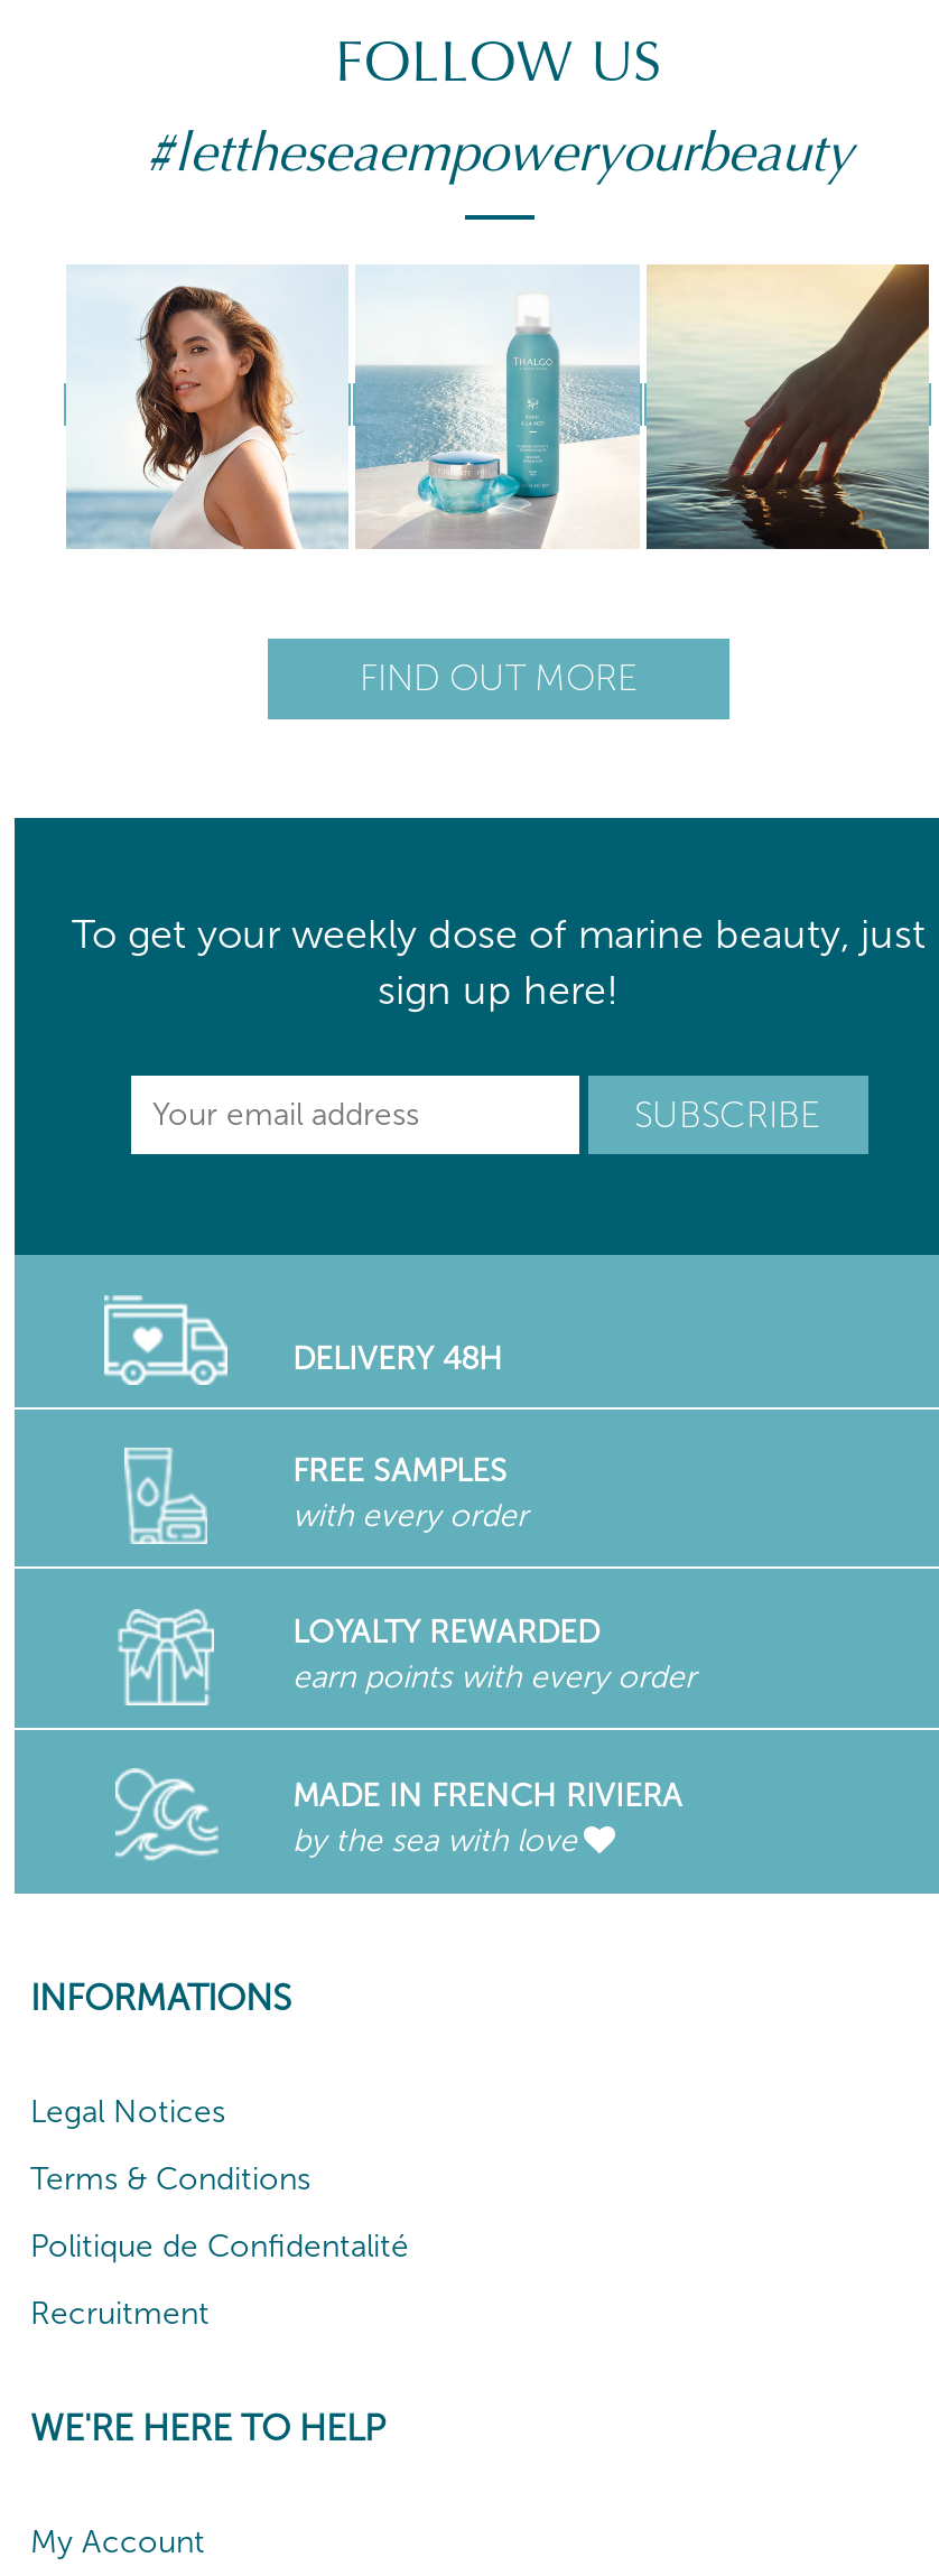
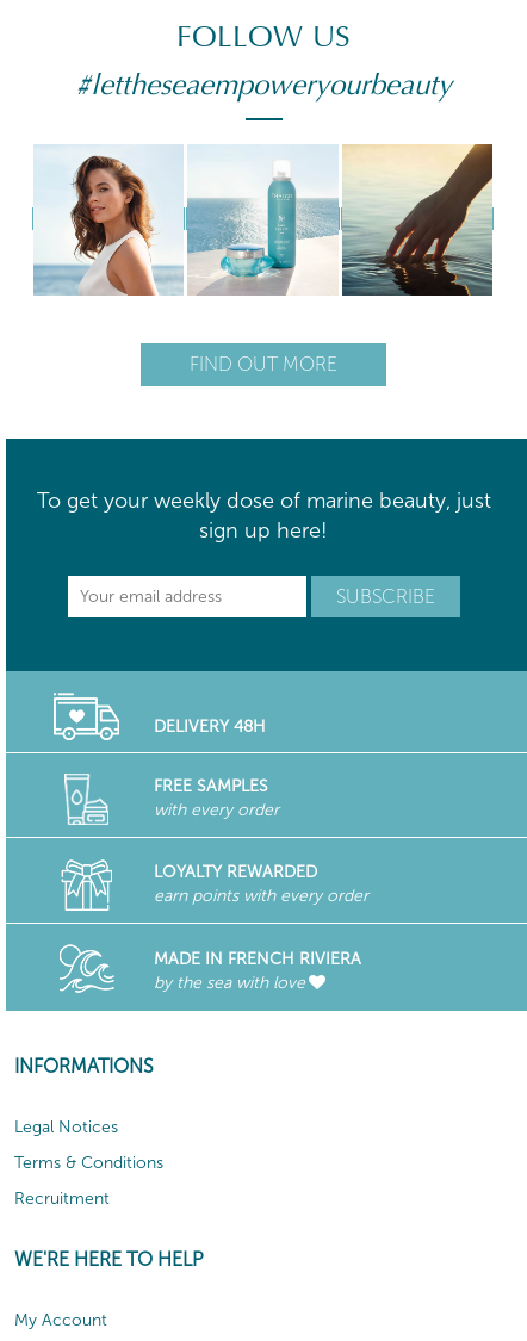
[30,2228,409,2266] Politique de Confidentalité -> none

